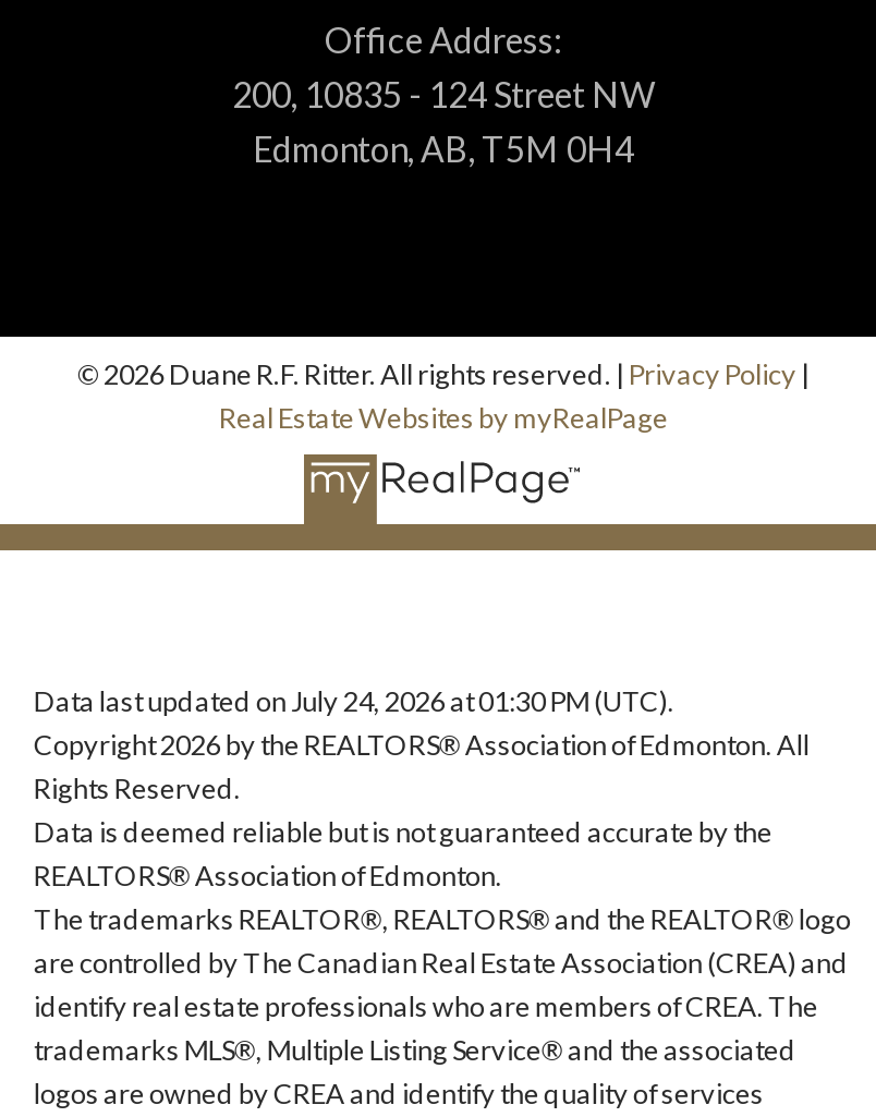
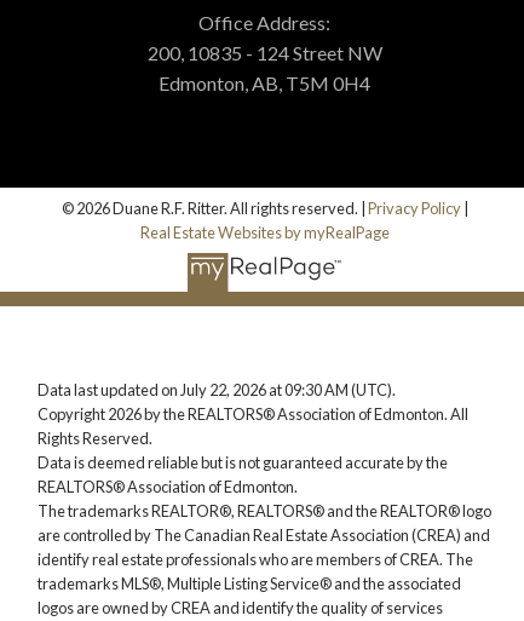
[33,683,674,718] Data last updated on July 24, 2026 at 01:30 PM (UTC). -> [37,380,395,399] Data last updated on July 22, 2026 at 09:30 AM (UTC).

